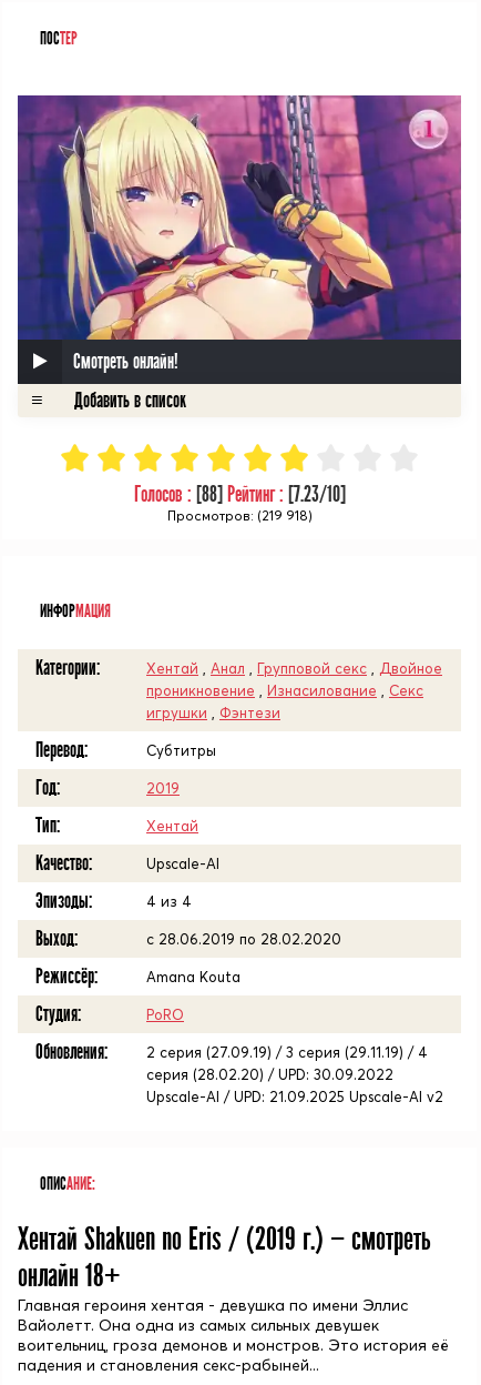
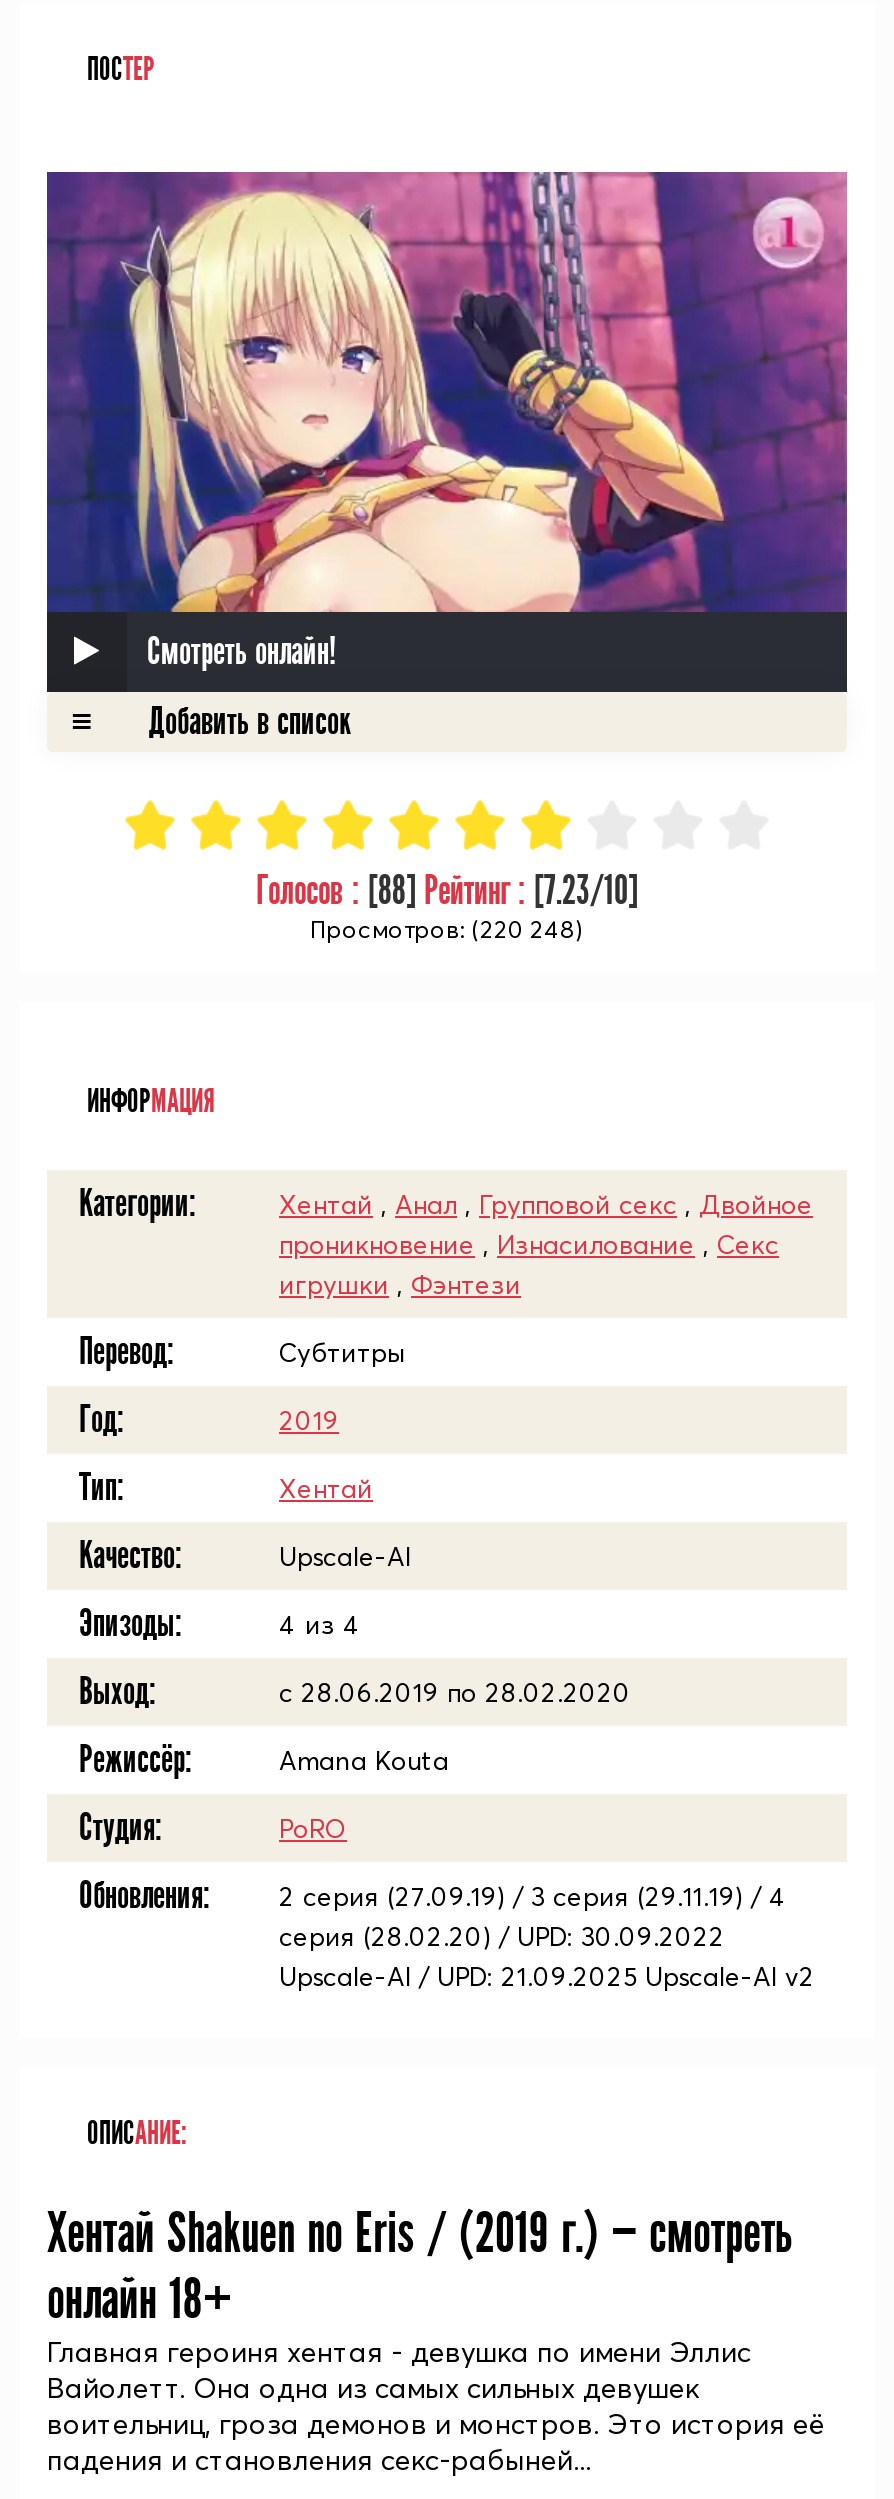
[167,507,312,524] Просмотров: (219 918) -> [310,914,584,944] Просмотров: (220 248)

